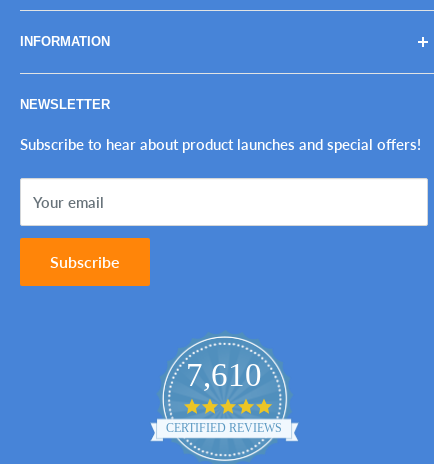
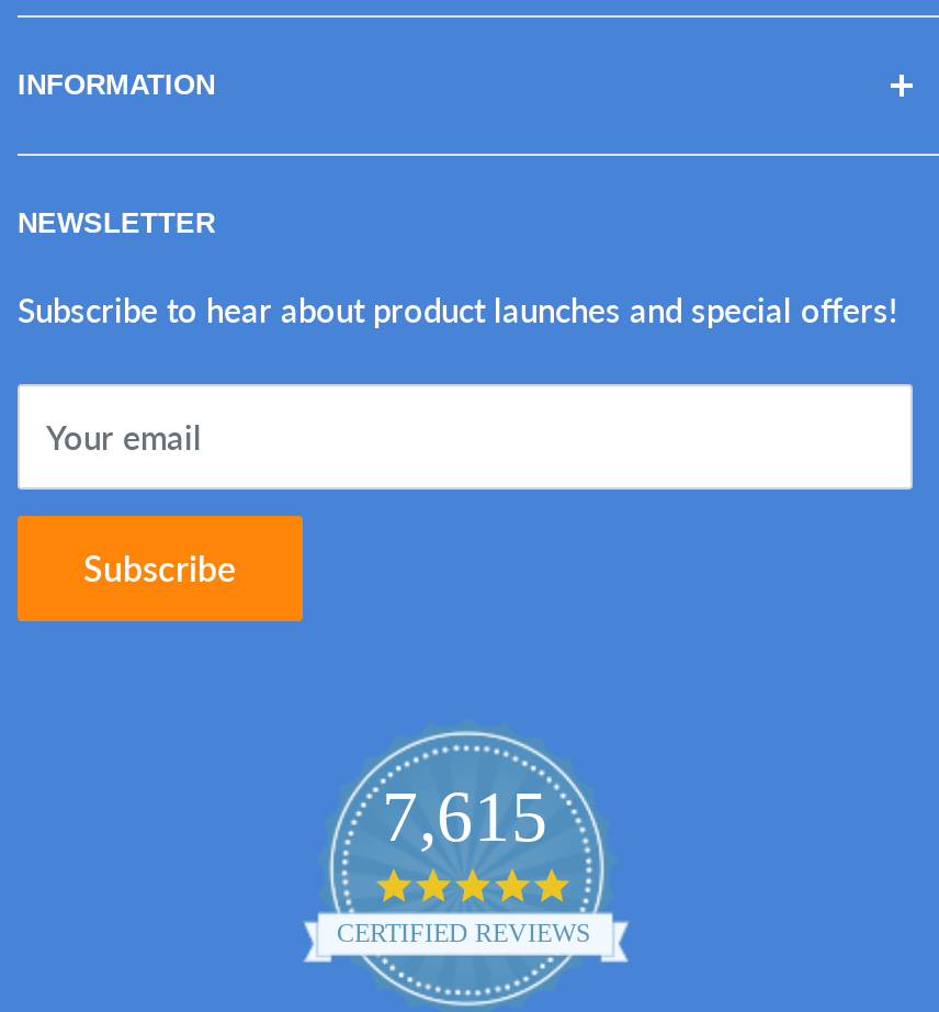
[186,357,262,393] 7,610 -> [382,777,548,856] 7,615

